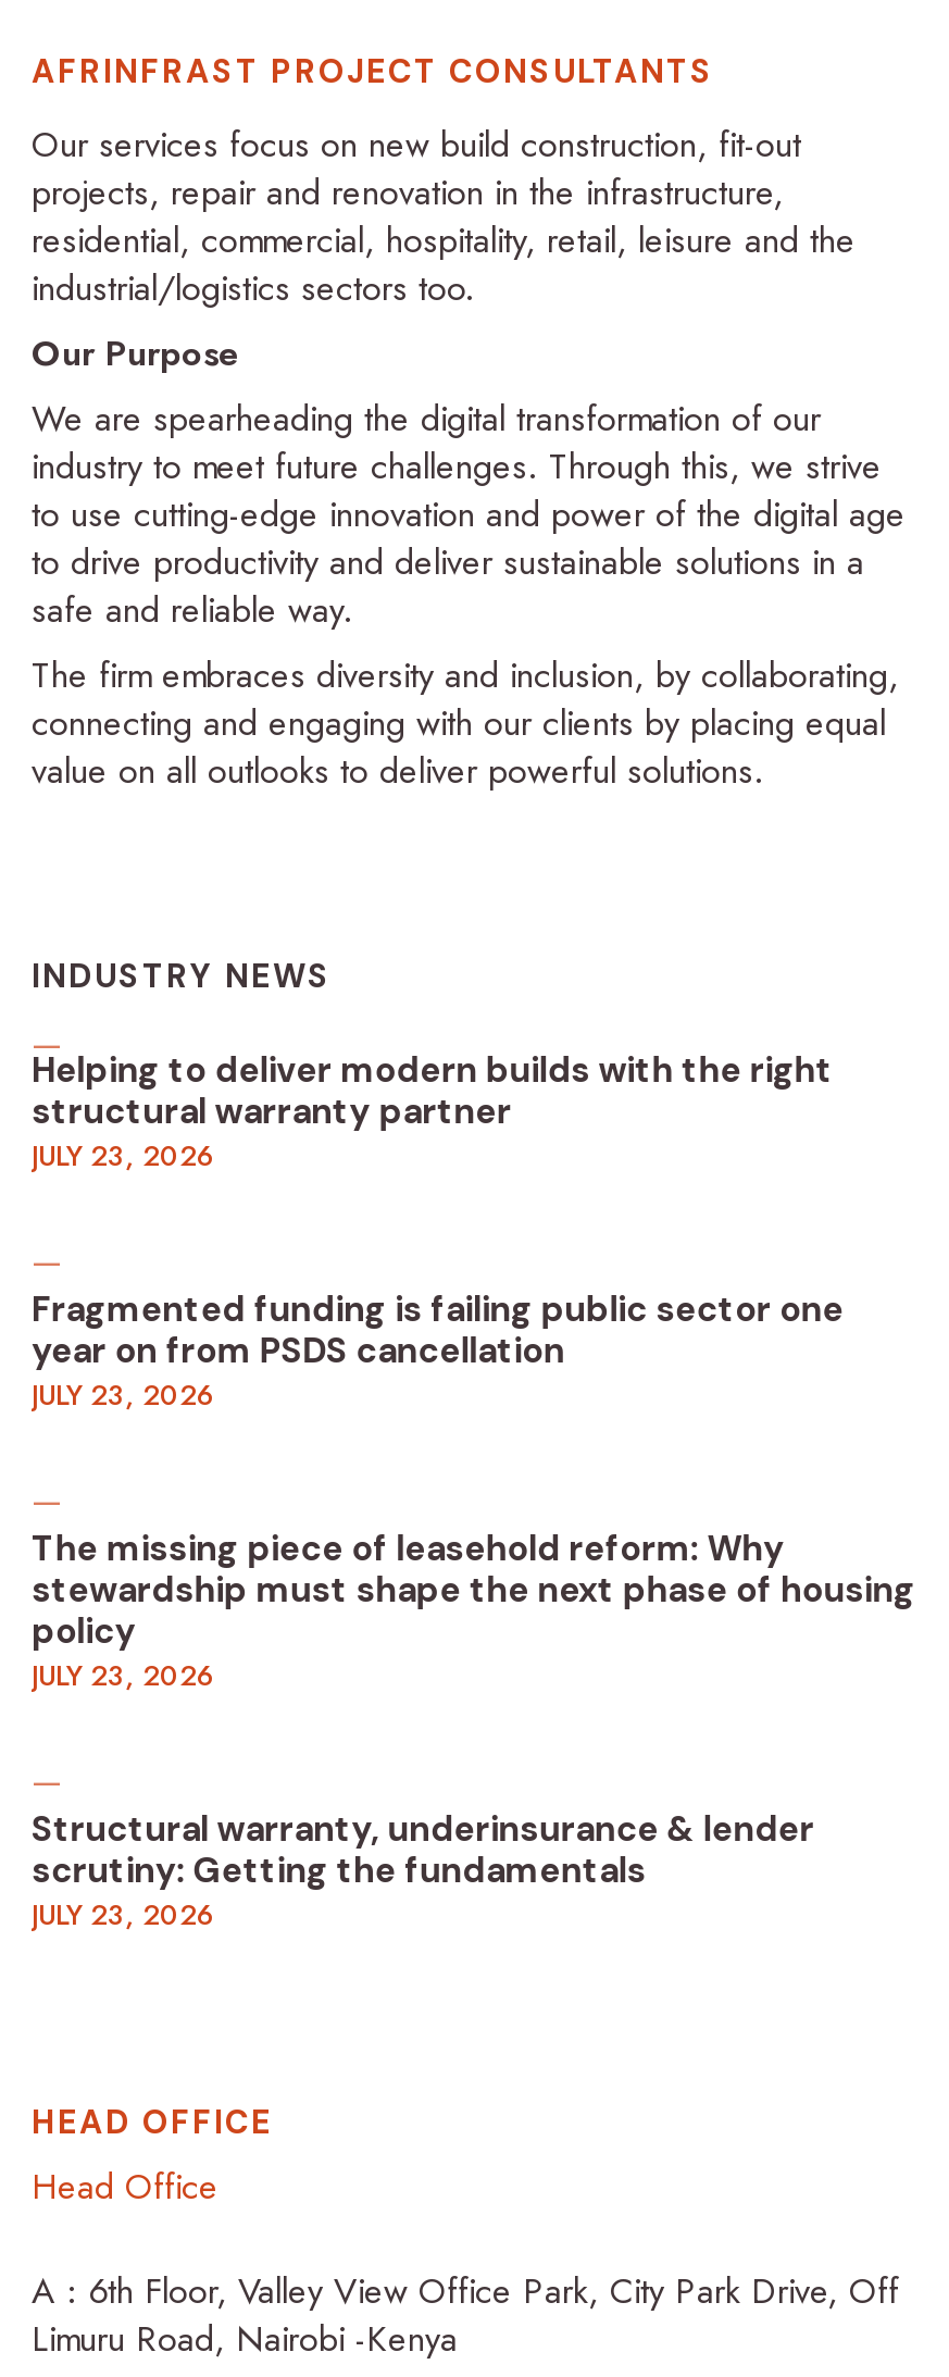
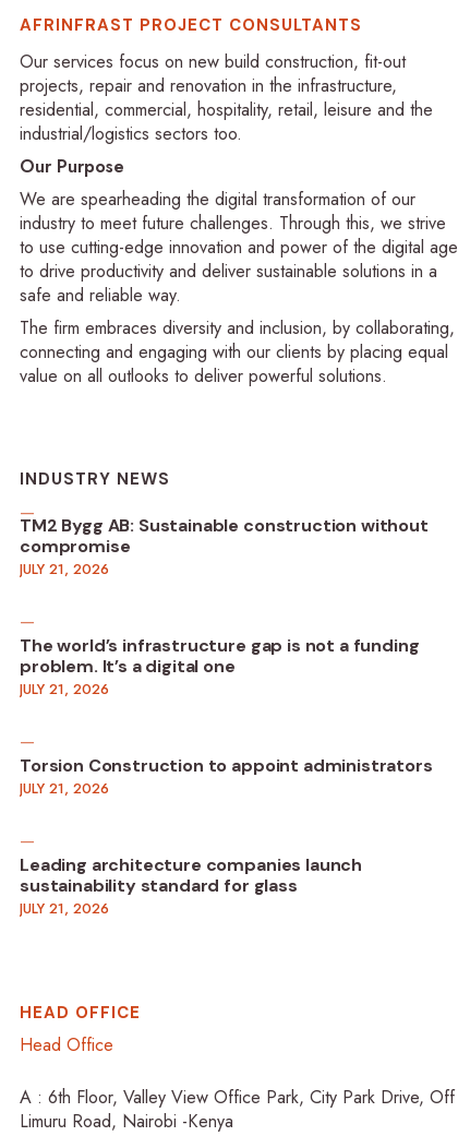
[32,1048,833,1176] Helping to deliver modern builds with the right | structural warranty partner | JULY 23, 2026 -> [20,515,428,579] TM2 Bygg AB: Sustainable construction without | compromise | JULY 21, 2026
[32,1287,844,1416] Fragmented funding is failing public sector one | year on from PSDS cancellation | JULY 23, 2026 -> [20,635,419,699] The world’s infrastructure gap is not a funding | problem. It’s a digital one | JULY 21, 2026
[32,1526,915,1696] The missing piece of leasehold reform: Why | stewardship must shape the next phase of housing | policy | JULY 23, 2026 -> [20,755,432,799] Torsion Construction to appoint administrators | JULY 21, 2026
[32,1807,814,1935] Structural warranty, underinsurance & lender | scrutiny: Getting the fundamentals | JULY 23, 2026 -> [20,854,362,919] Leading architecture companies launch | sustainability standard for glass | JULY 21, 2026

